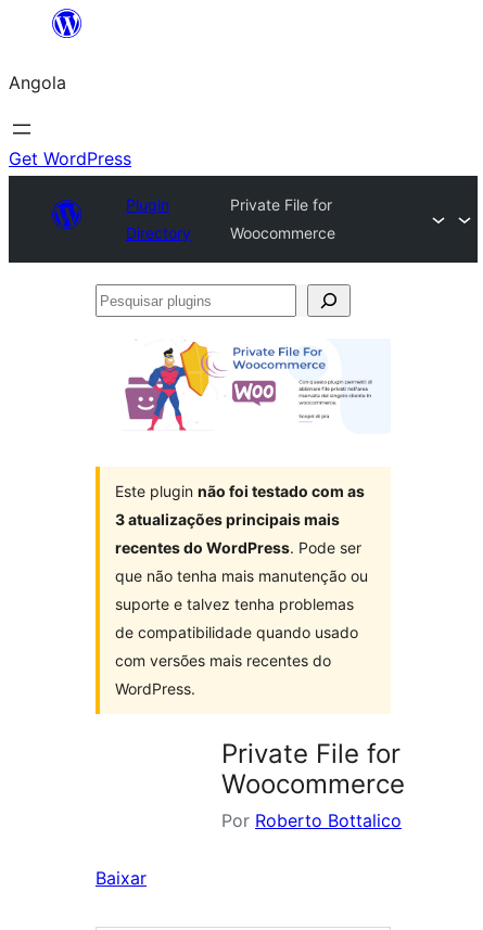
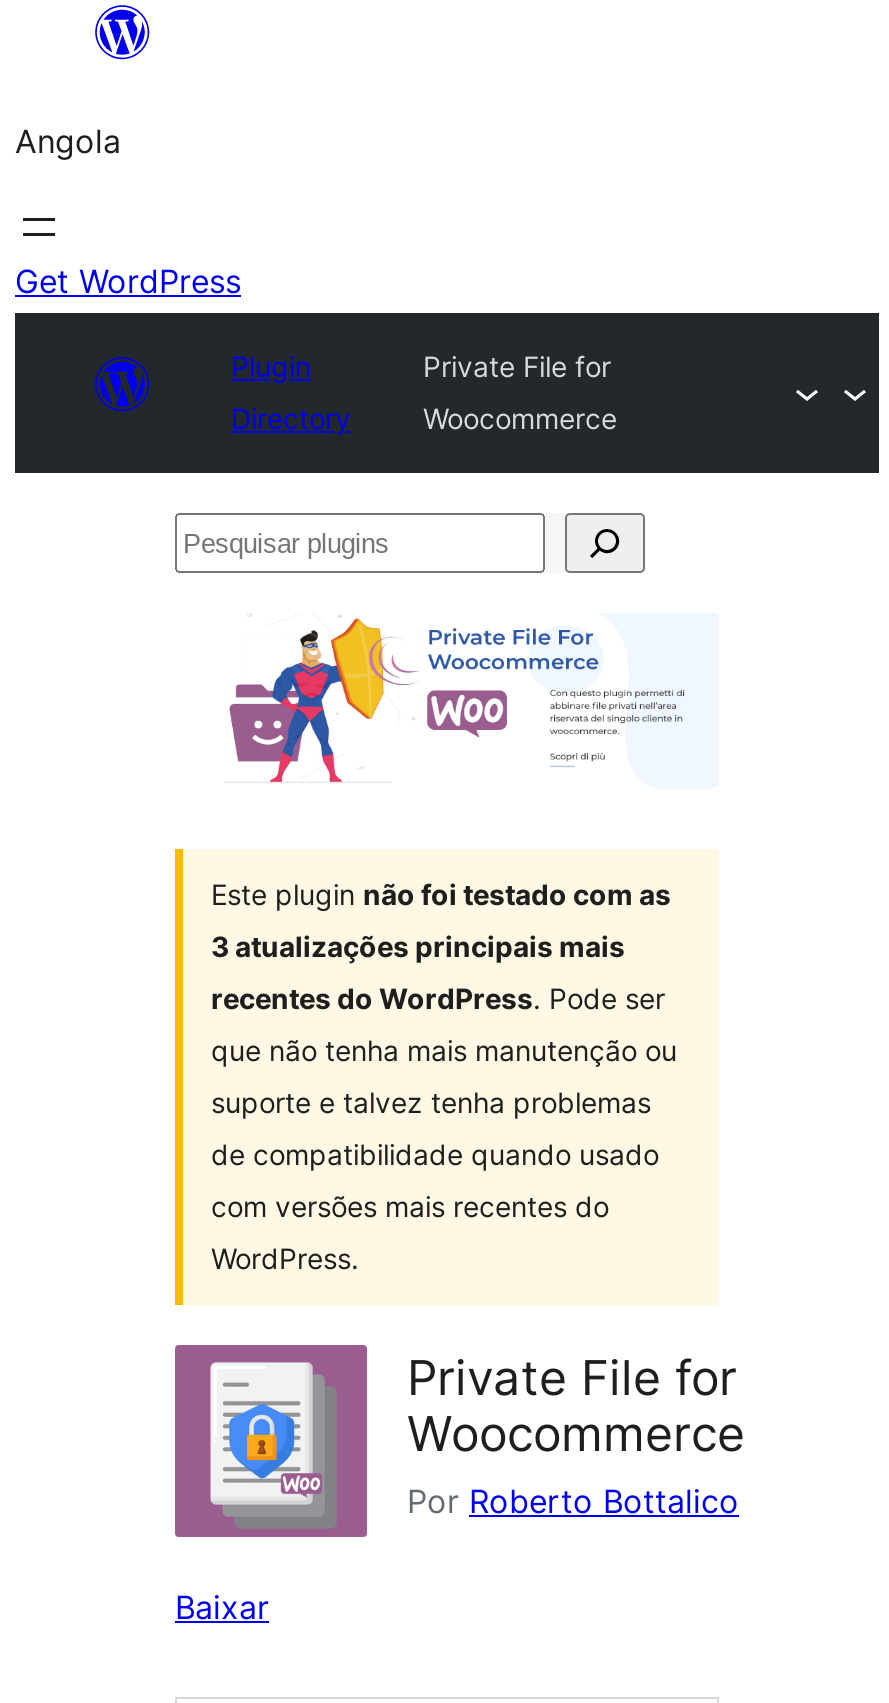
none -> [173,1343,369,1539] [image]

